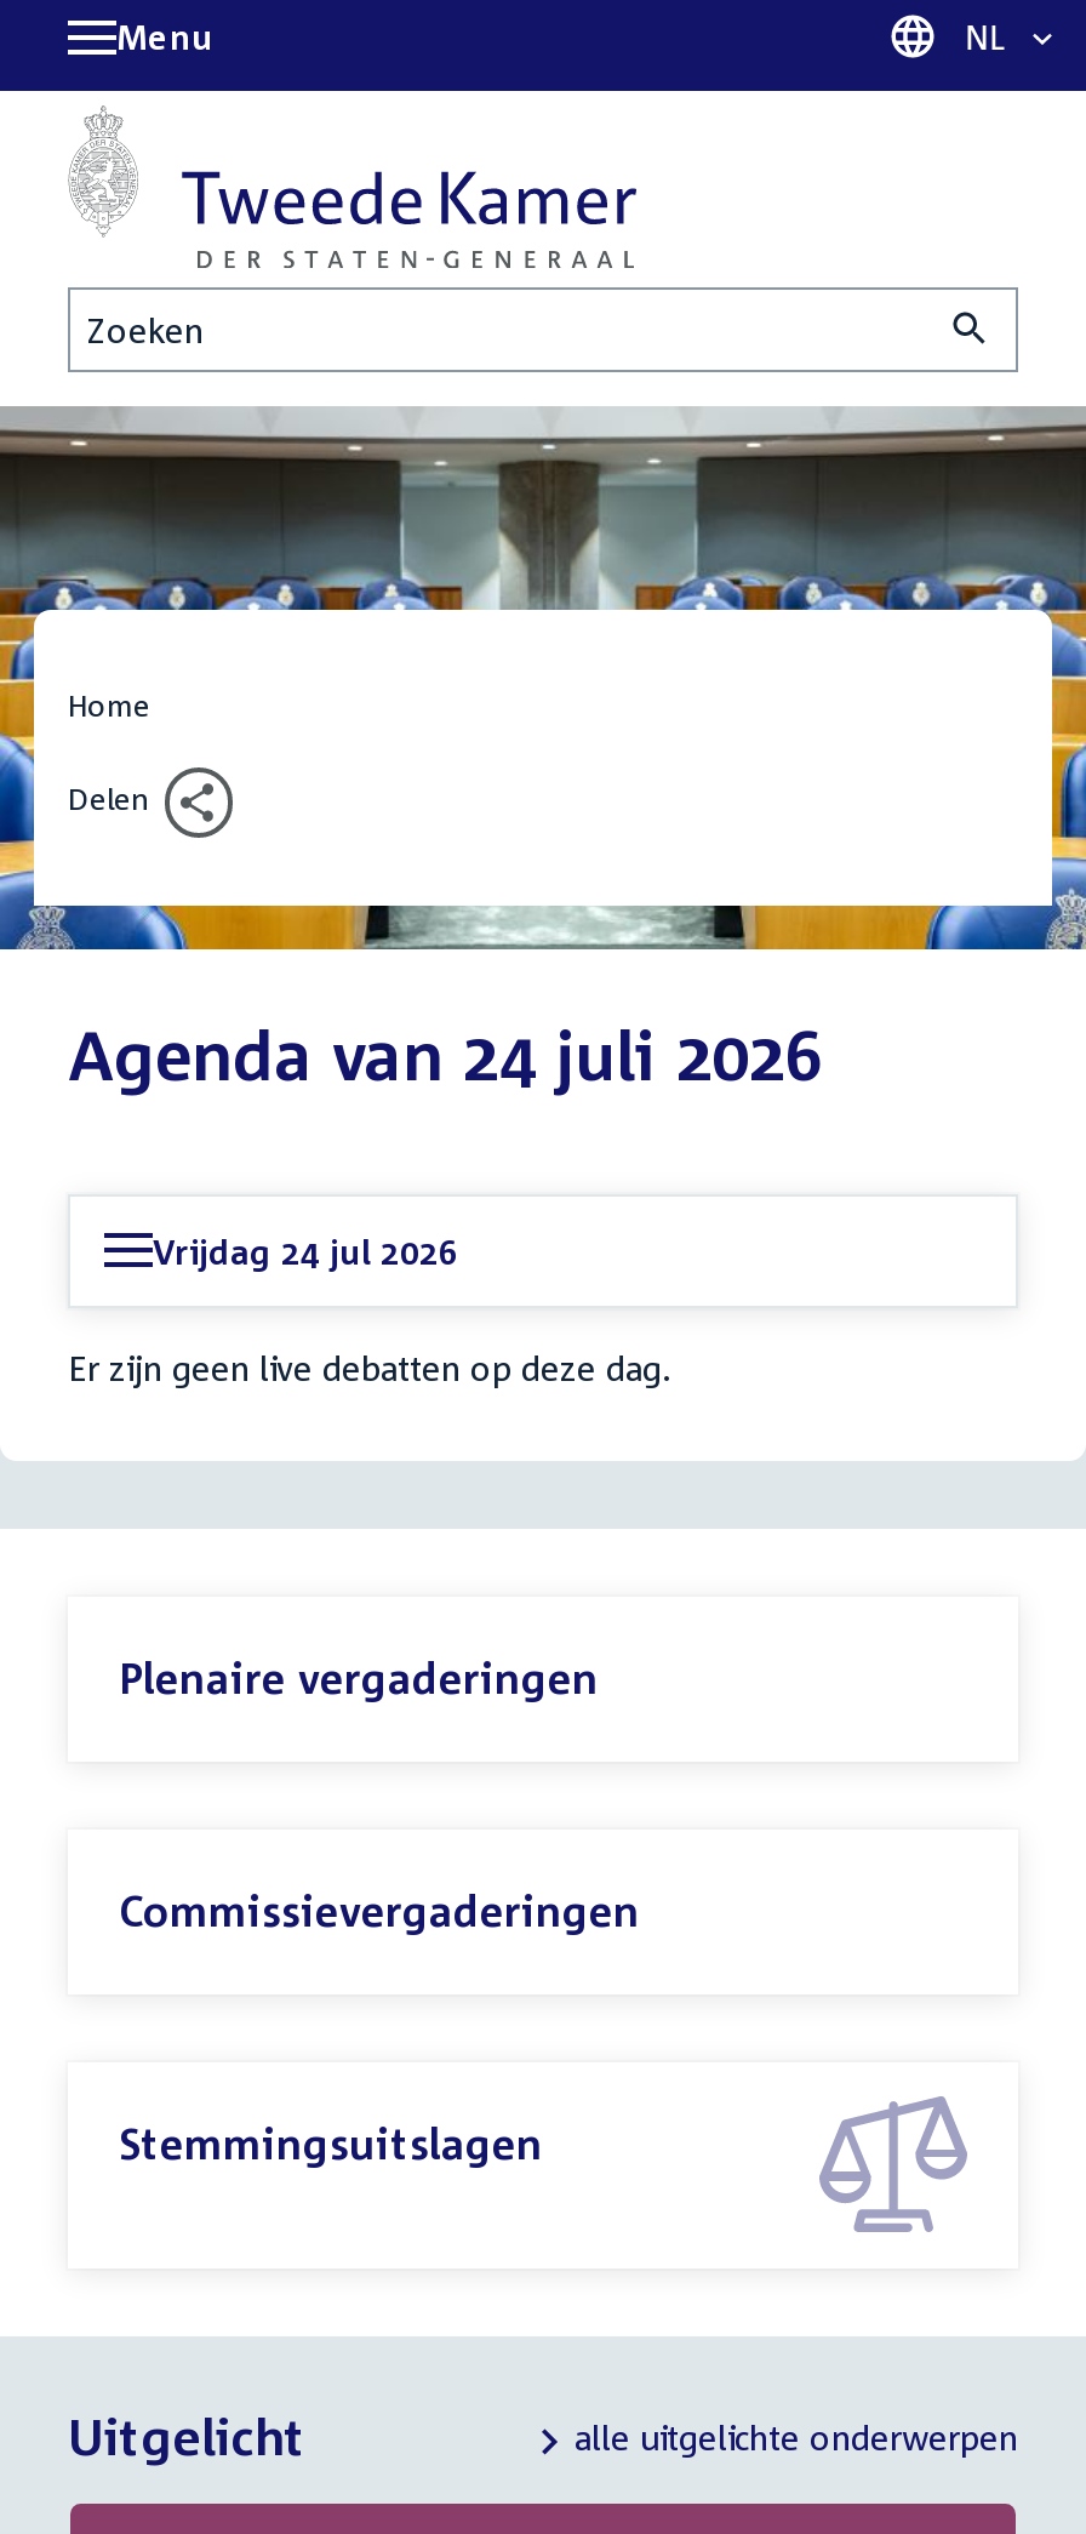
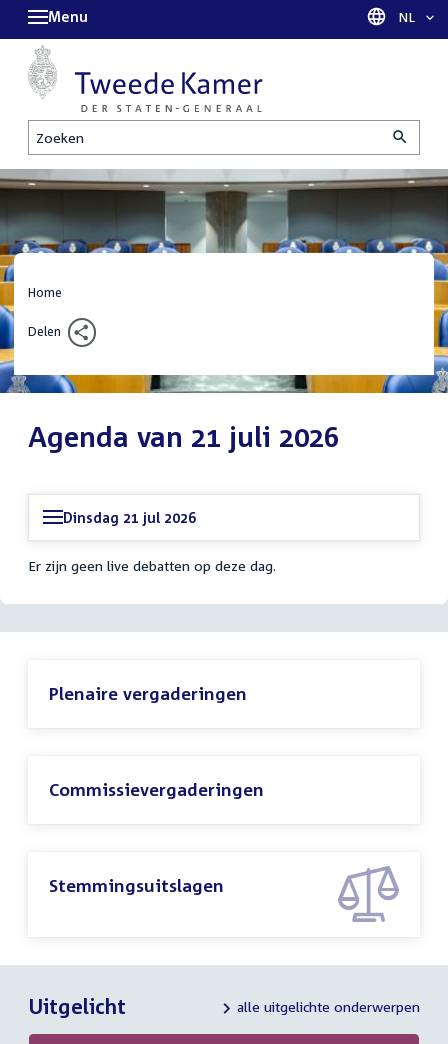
[68,1014,822,1094] Agenda van 24 juli 2026 -> [28,420,339,453] Agenda van 21 juli 2026
[153,1230,458,1271] Vrijdag 24 jul 2026 -> [63,509,196,526] Dinsdag 21 jul 2026

